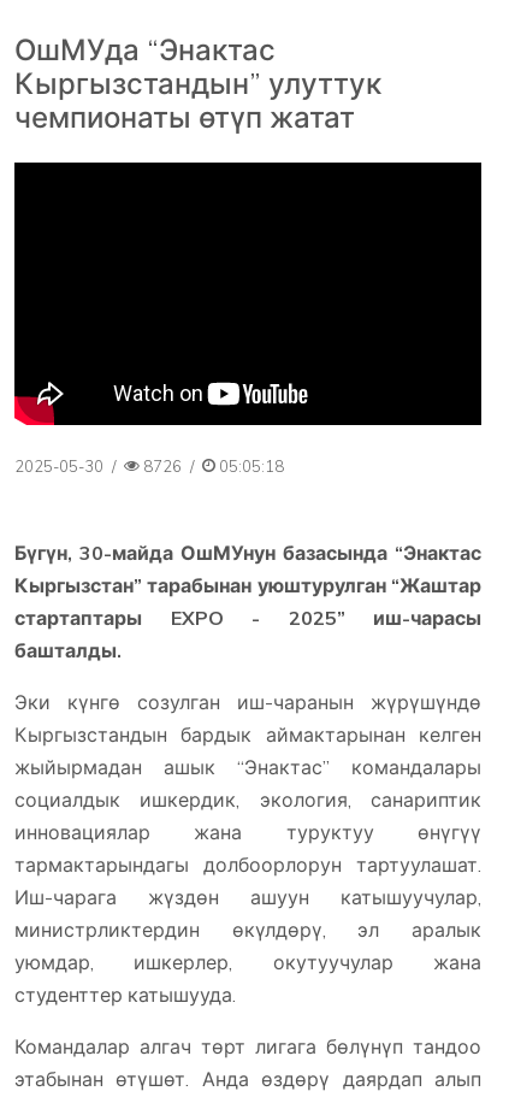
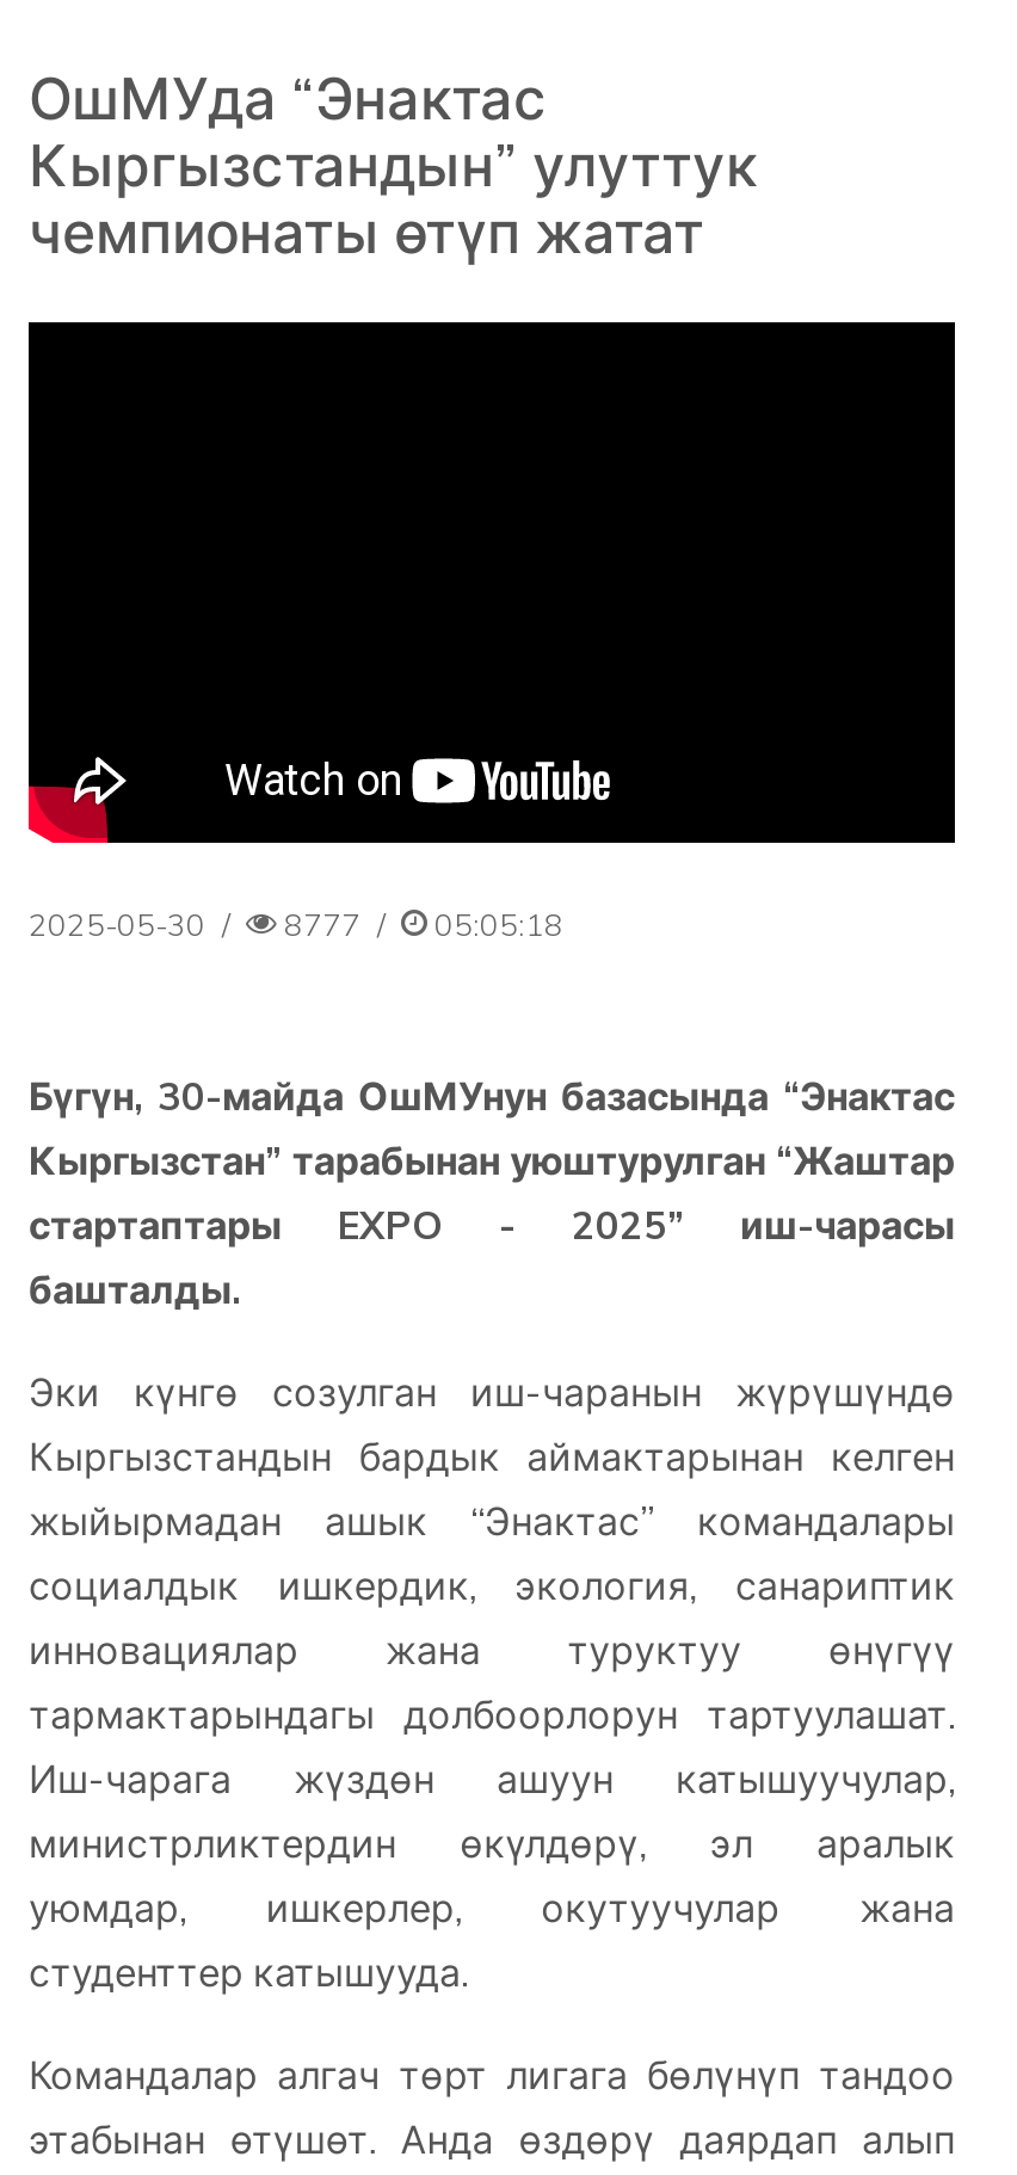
[14,457,284,476] 2025-05-30 / 8726 / 05:05:18 -> [29,905,563,944] 2025-05-30 / 8777 / 05:05:18

